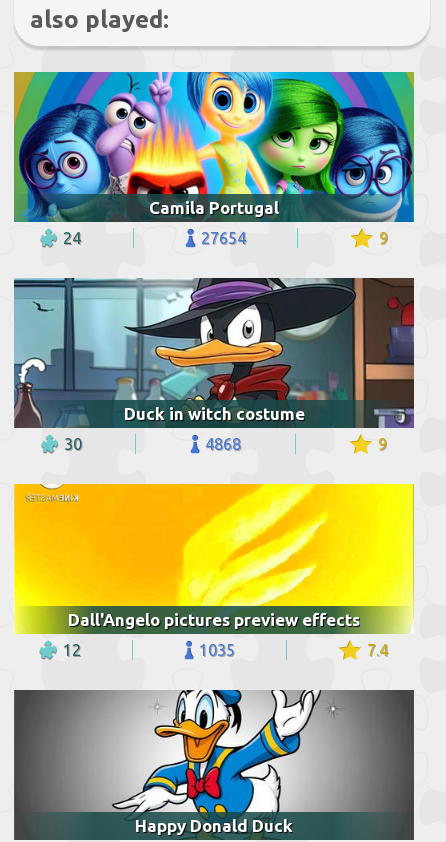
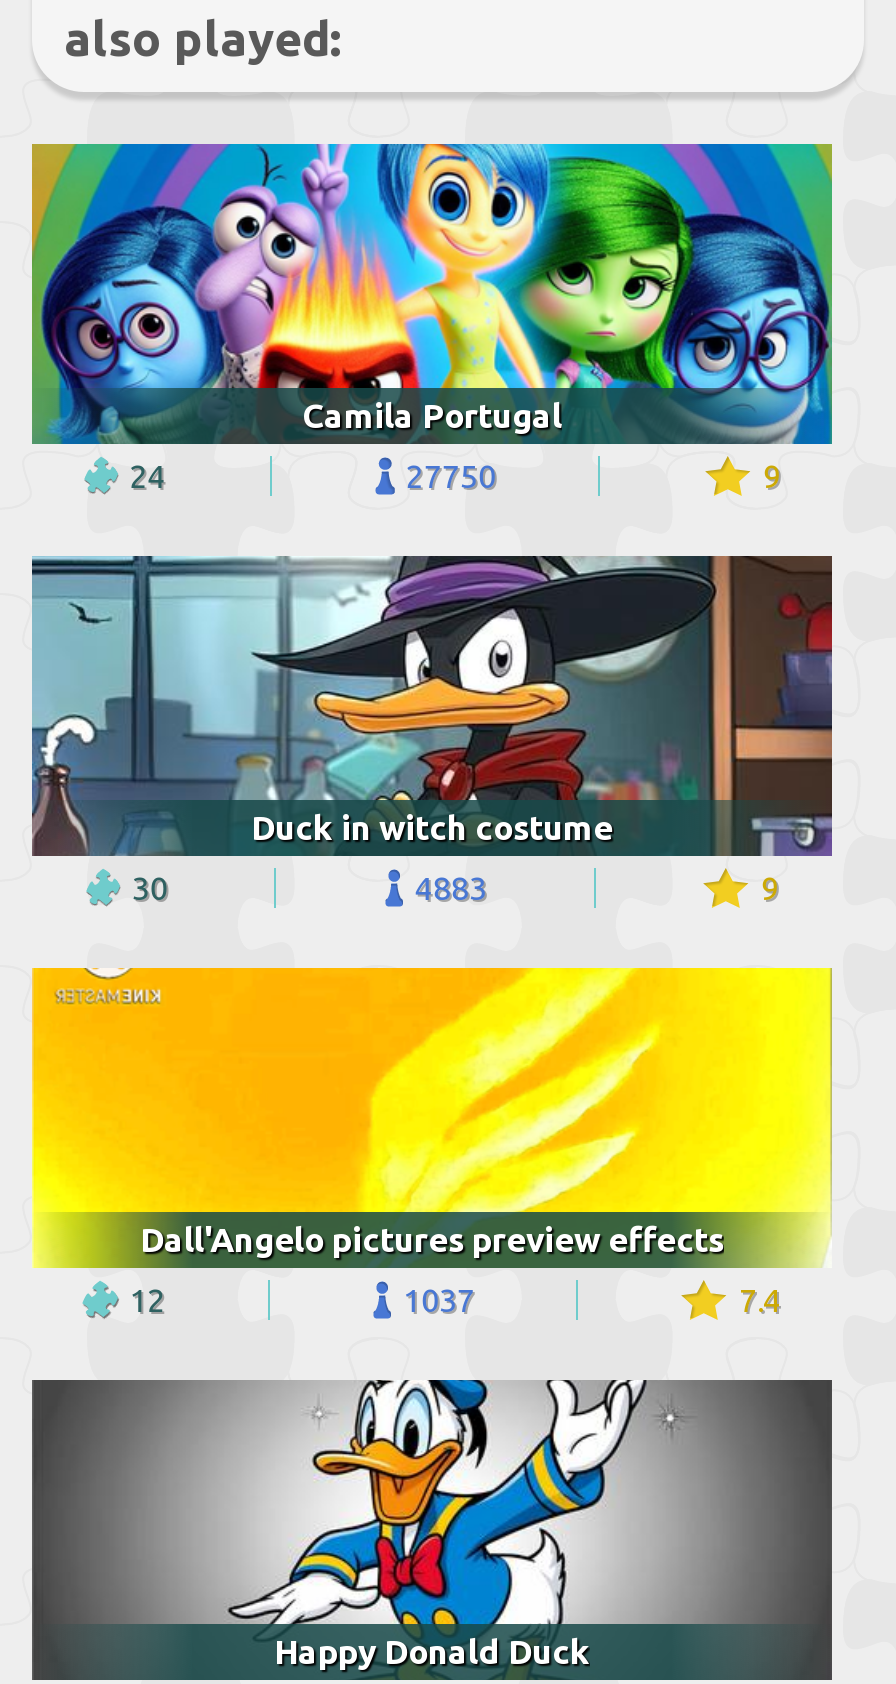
[201,229,246,247] 27654 -> [406,458,496,494] 27750
[205,435,241,453] 4868 -> [415,870,487,906] 4883
[199,641,235,659] 1035 -> [403,1282,475,1318] 1037

